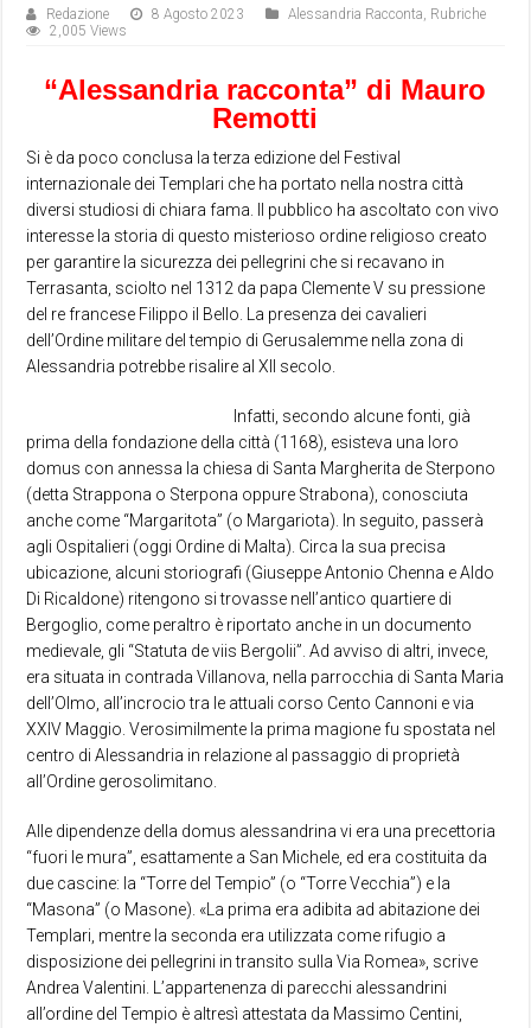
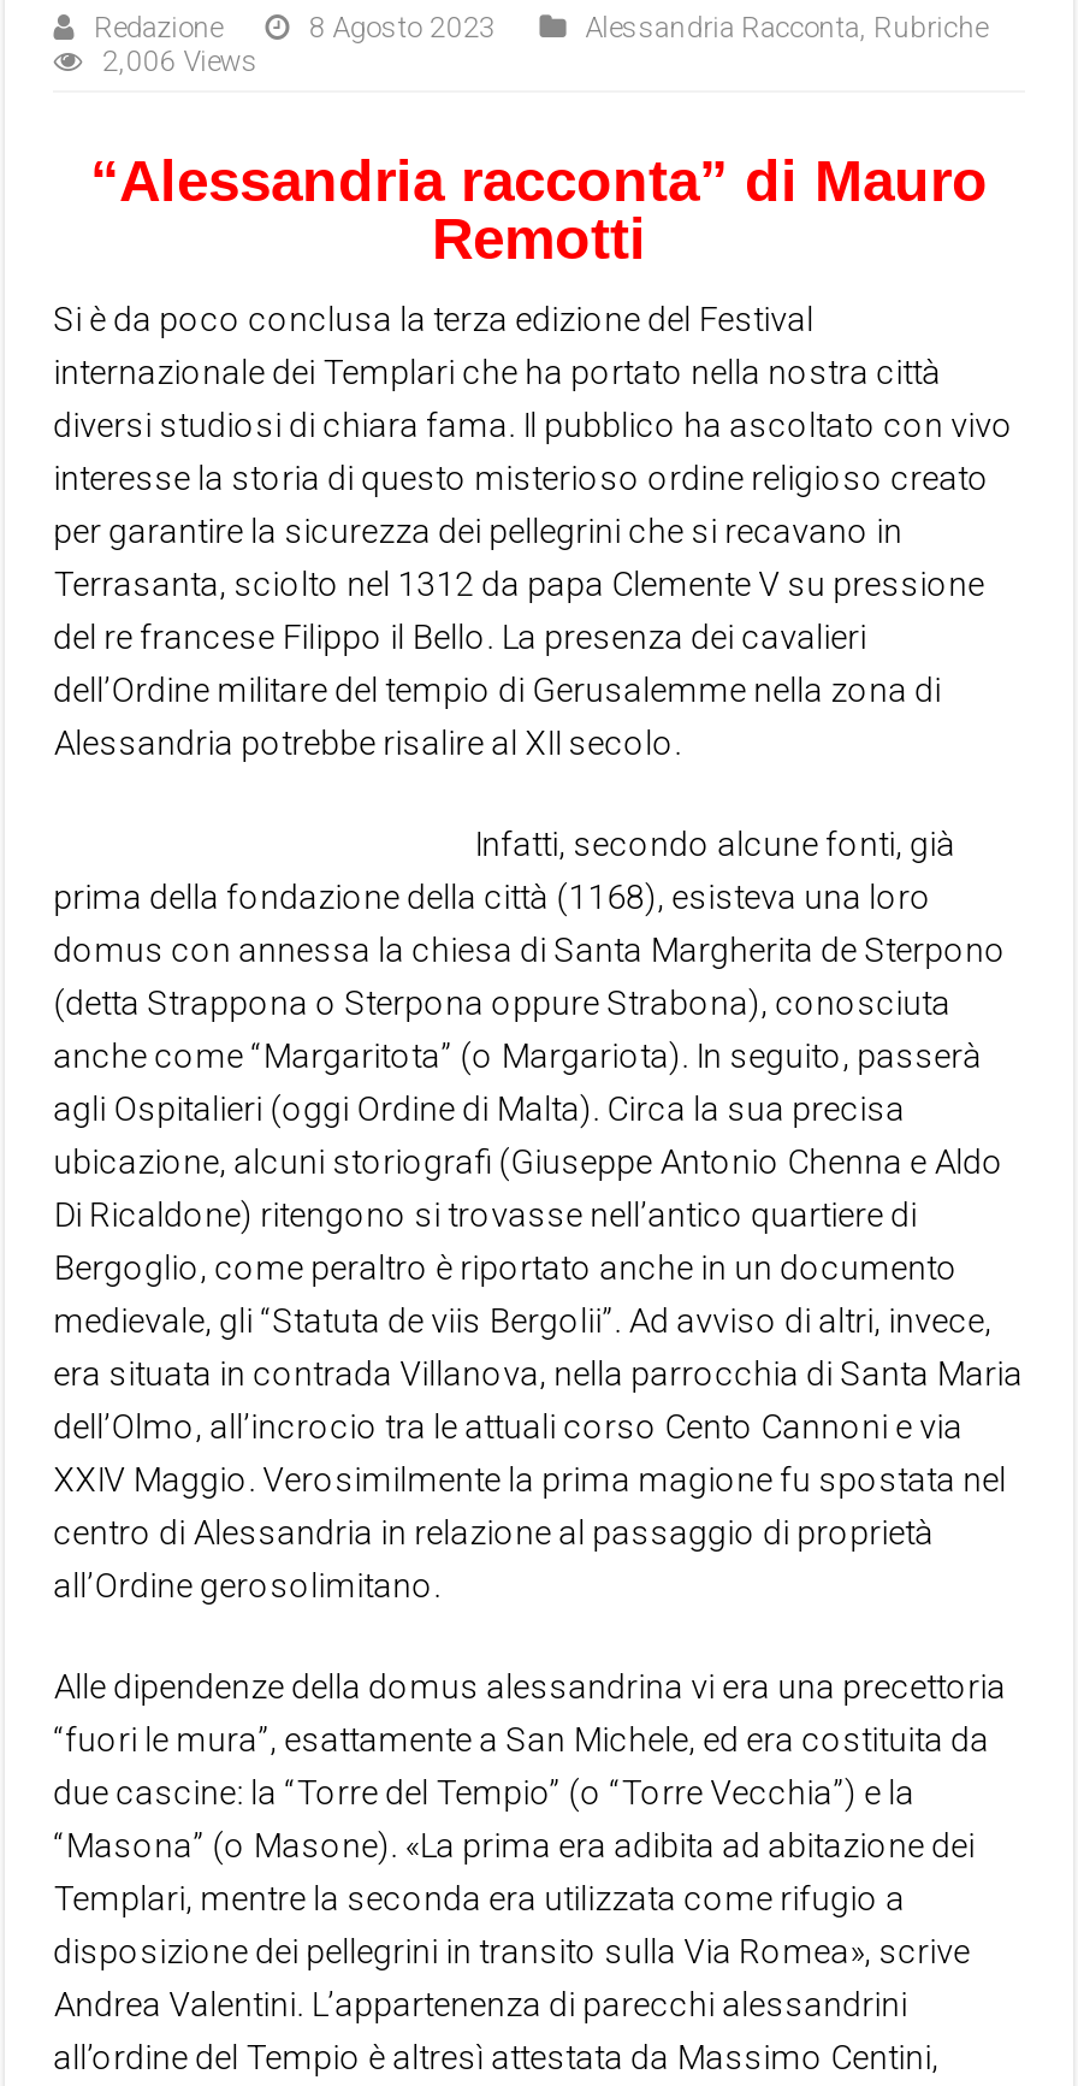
[50,23,127,39] 2,005 Views -> [102,45,258,78] 2,006 Views

